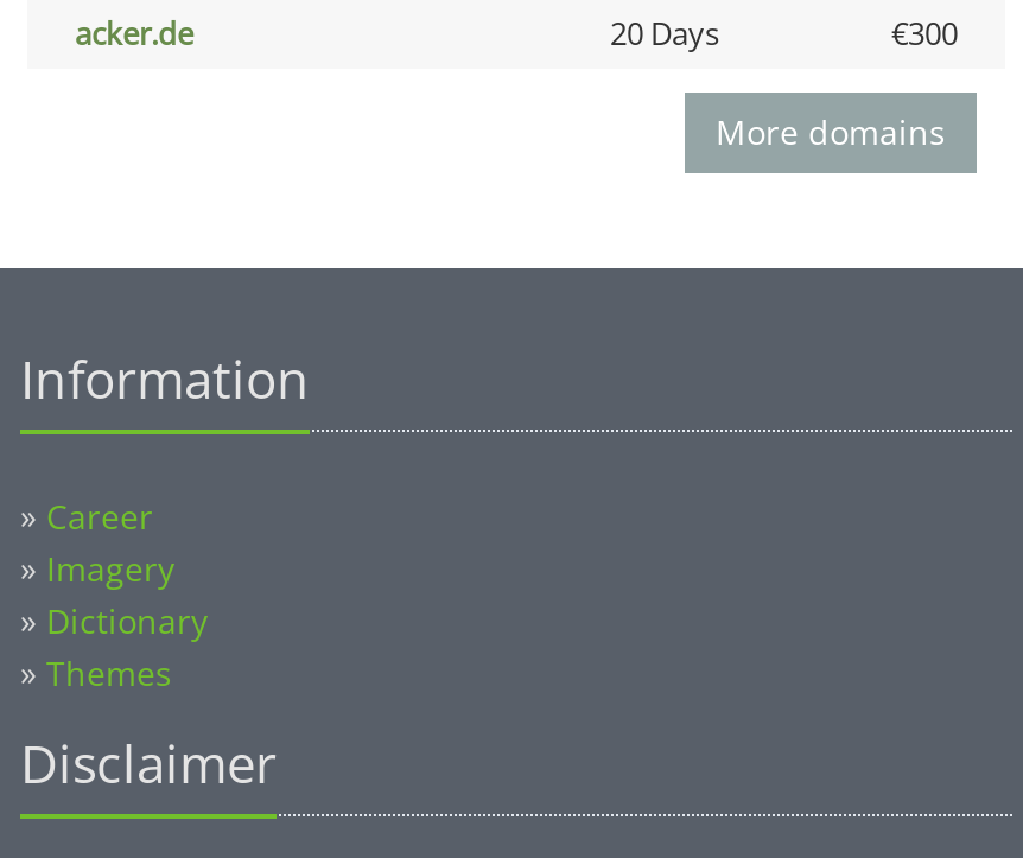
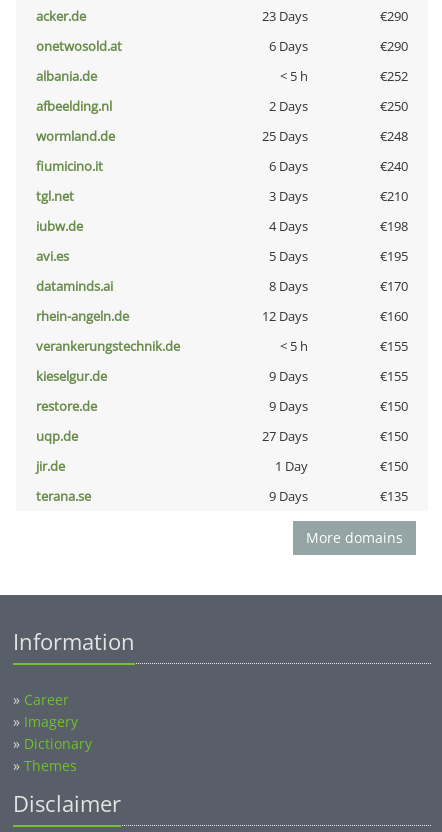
[610,12,958,55] 20 Days | €300 -> [36,7,408,505] 23 Days | €290 | onetwosold.at | 6 Days | €290 | albania.de | < 5 h | €252 | afbeelding.nl | 2 Days | €250 | wormland.de | 25 Days | €248 | fiumicino.it | 6 Days | €240 | tgl.net | 3 Days | €210 | iubw.de | 4 Days | €198 | avi.es | 5 Days | €195 | dataminds.ai | 8 Days | €170 | rhein-angeln.de | 12 Days | €160 | verankerungstechnik.de | < 5 h | €155 | kieselgur.de | 9 Days | €155 | restore.de | 9 Days | €150 | uqp.de | 27 Days | €150 | jir.de | 1 Day | €150 | terana.se | 9 Days | €135

